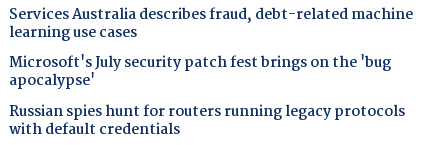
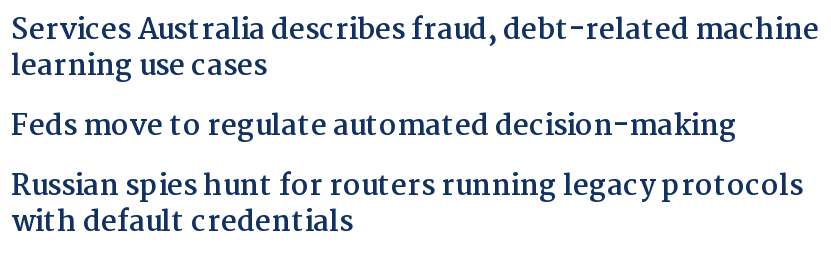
[9,51,391,93] Microsoft's July security patch fest brings on the 'bug | apocalypse' -> [11,103,737,151] Feds move to regulate automated decision-making

